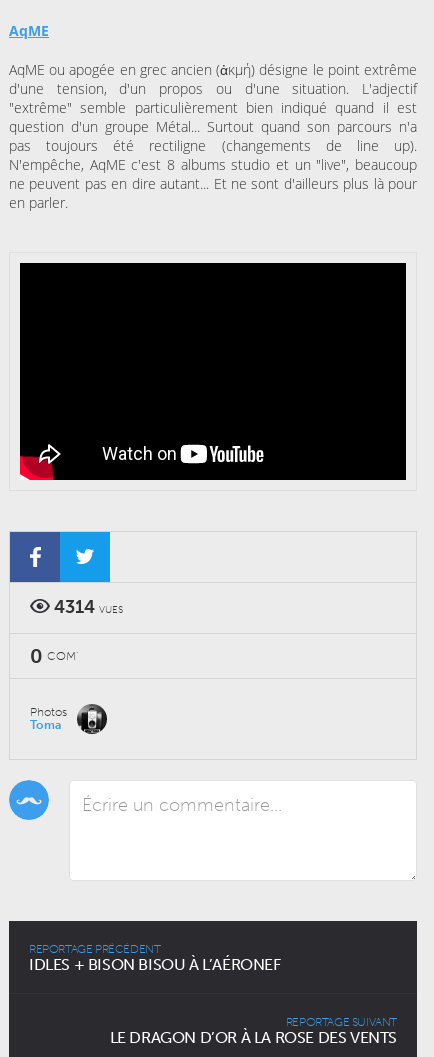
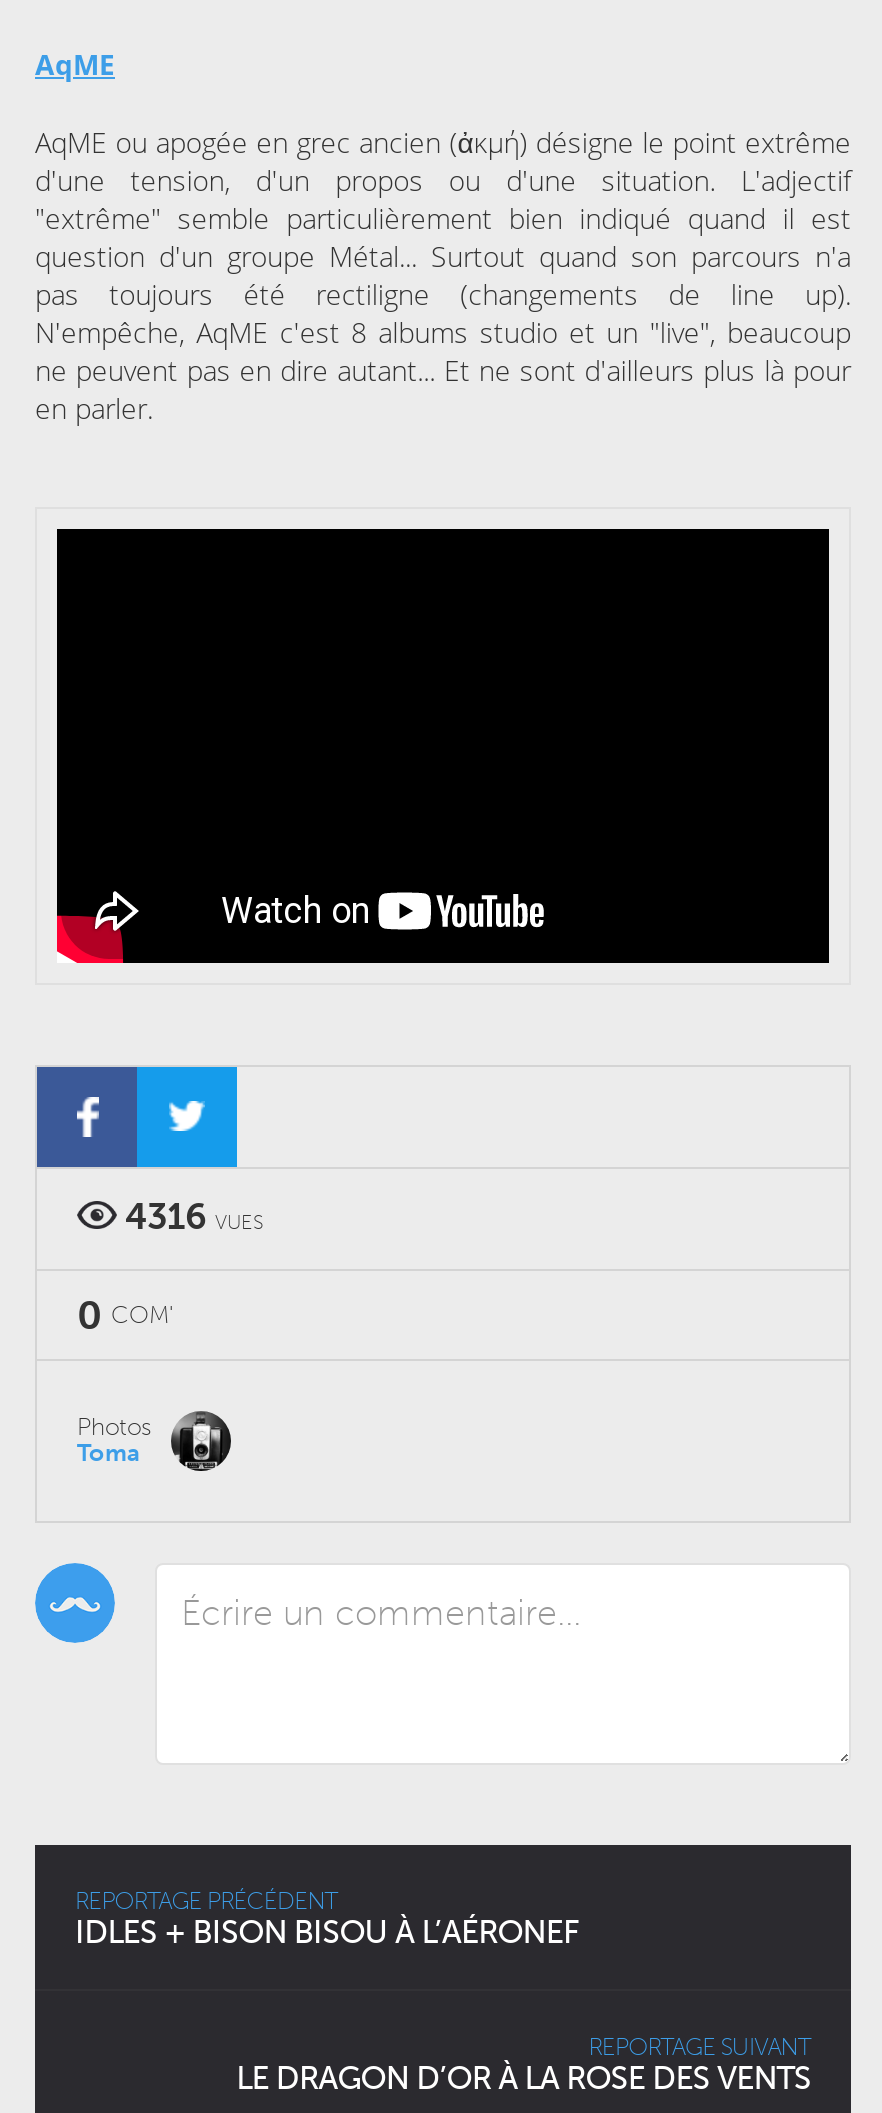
[54,596,123,618] 4314 VUES -> [125,1196,263,1240] 4316 VUES

